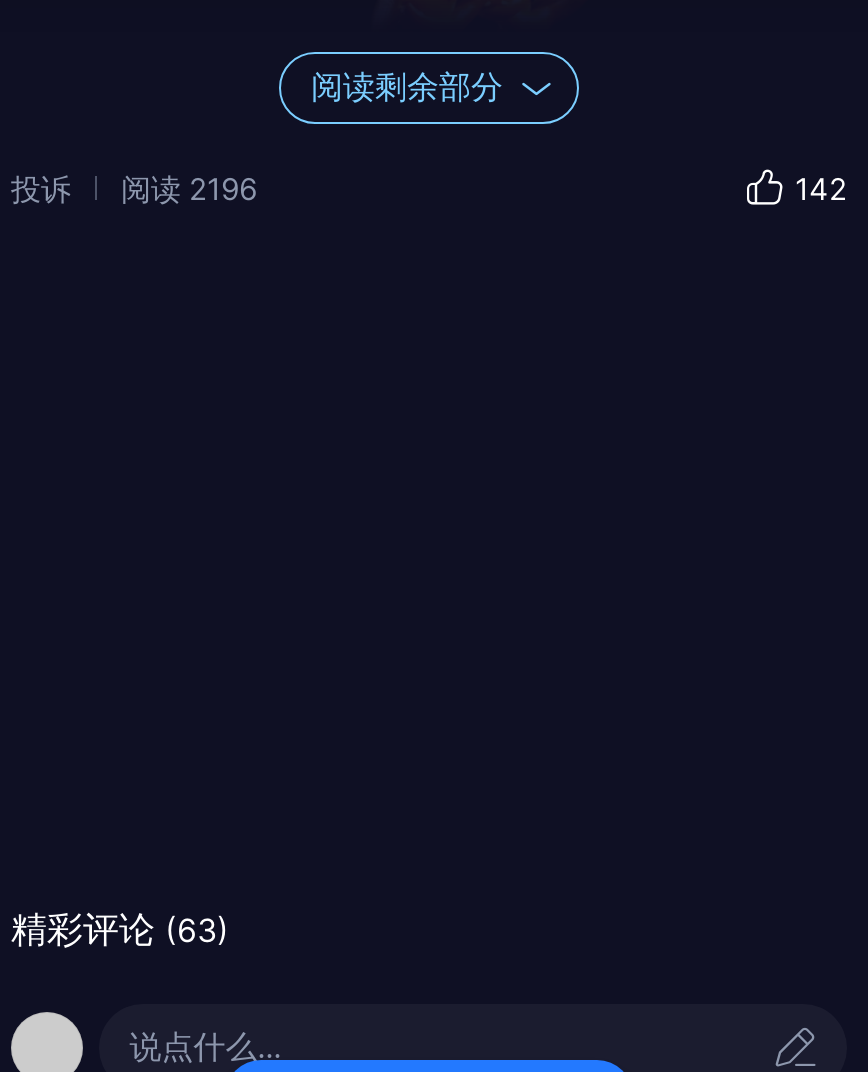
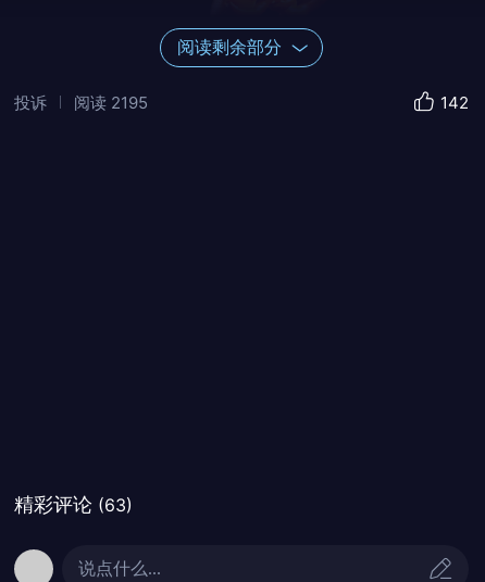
[11,169,257,207] 投诉 阅读 2196 -> [14,92,148,112] 投诉 阅读 2195

